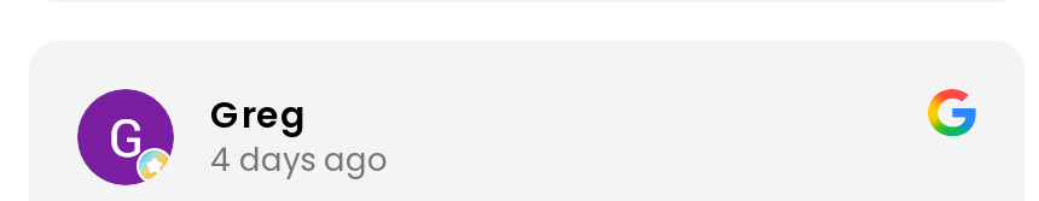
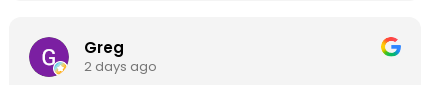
[210,138,389,184] 4 days ago -> [84,57,157,76] 2 days ago

